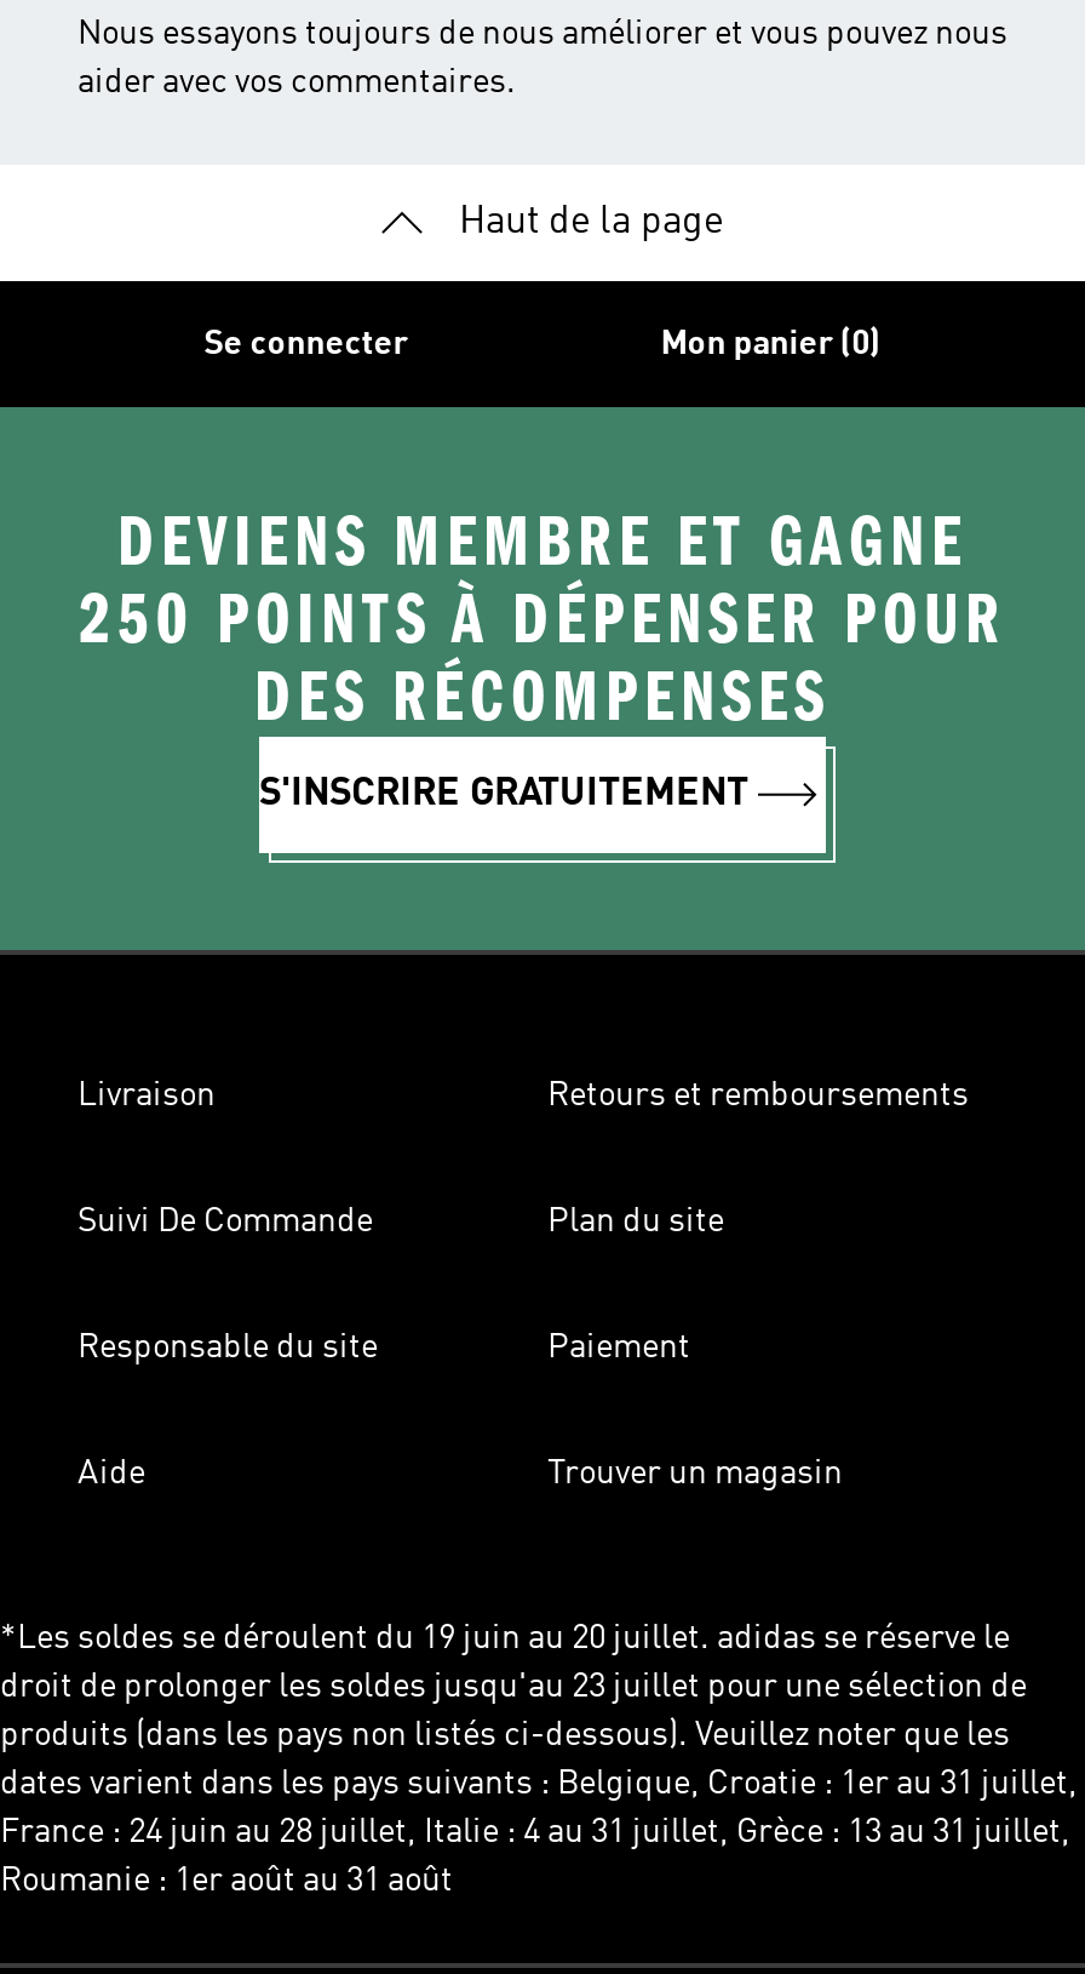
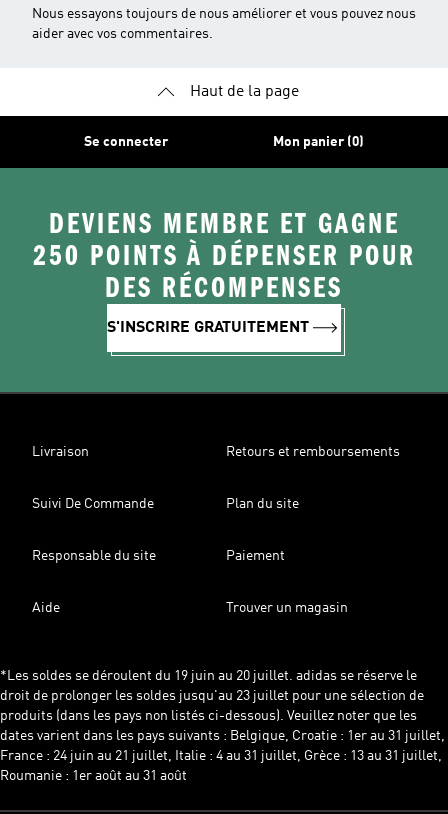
[0,1815,1070,1849] France : 24 juin au 28 juillet, Italie : 4 au 31 juillet, Grèce : 13 au 31 juillet, -> [0,749,442,763] France : 24 juin au 21 juillet, Italie : 4 au 31 juillet, Grèce : 13 au 31 juillet,

